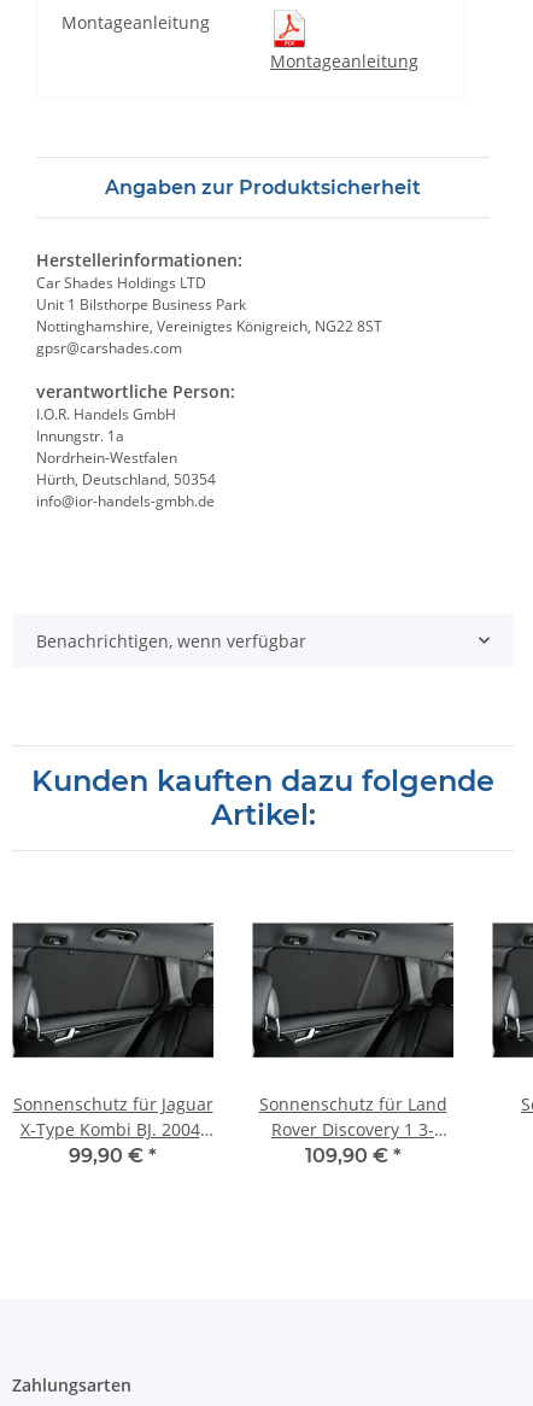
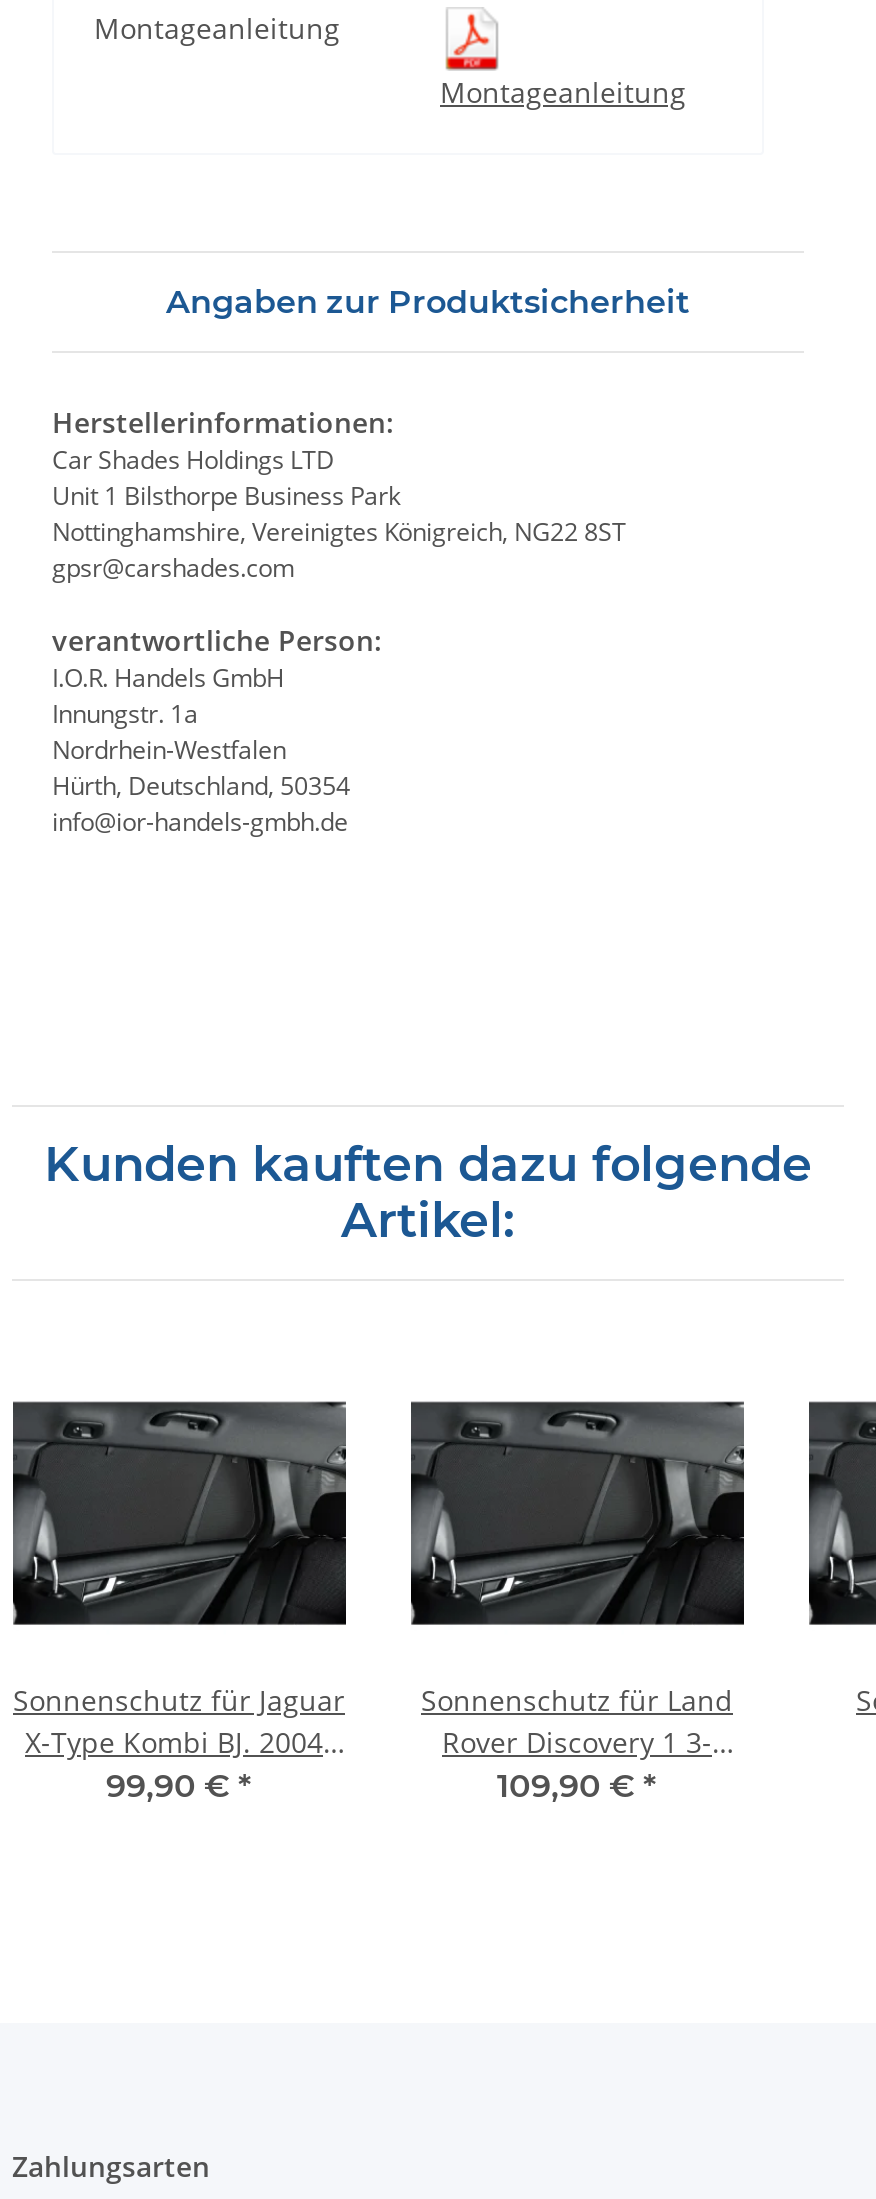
[36,629,306,652] Benachrichtigen, wenn verfügbar -> none

